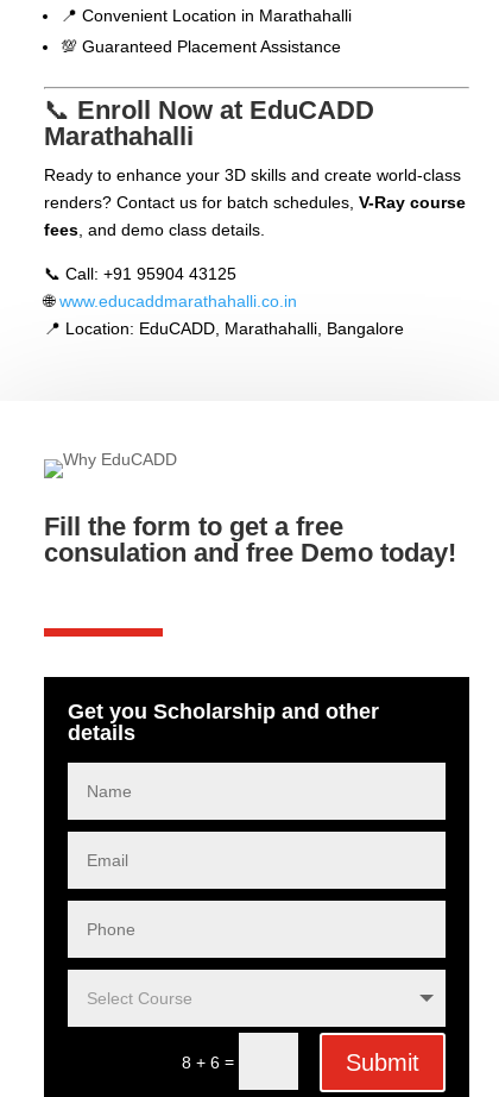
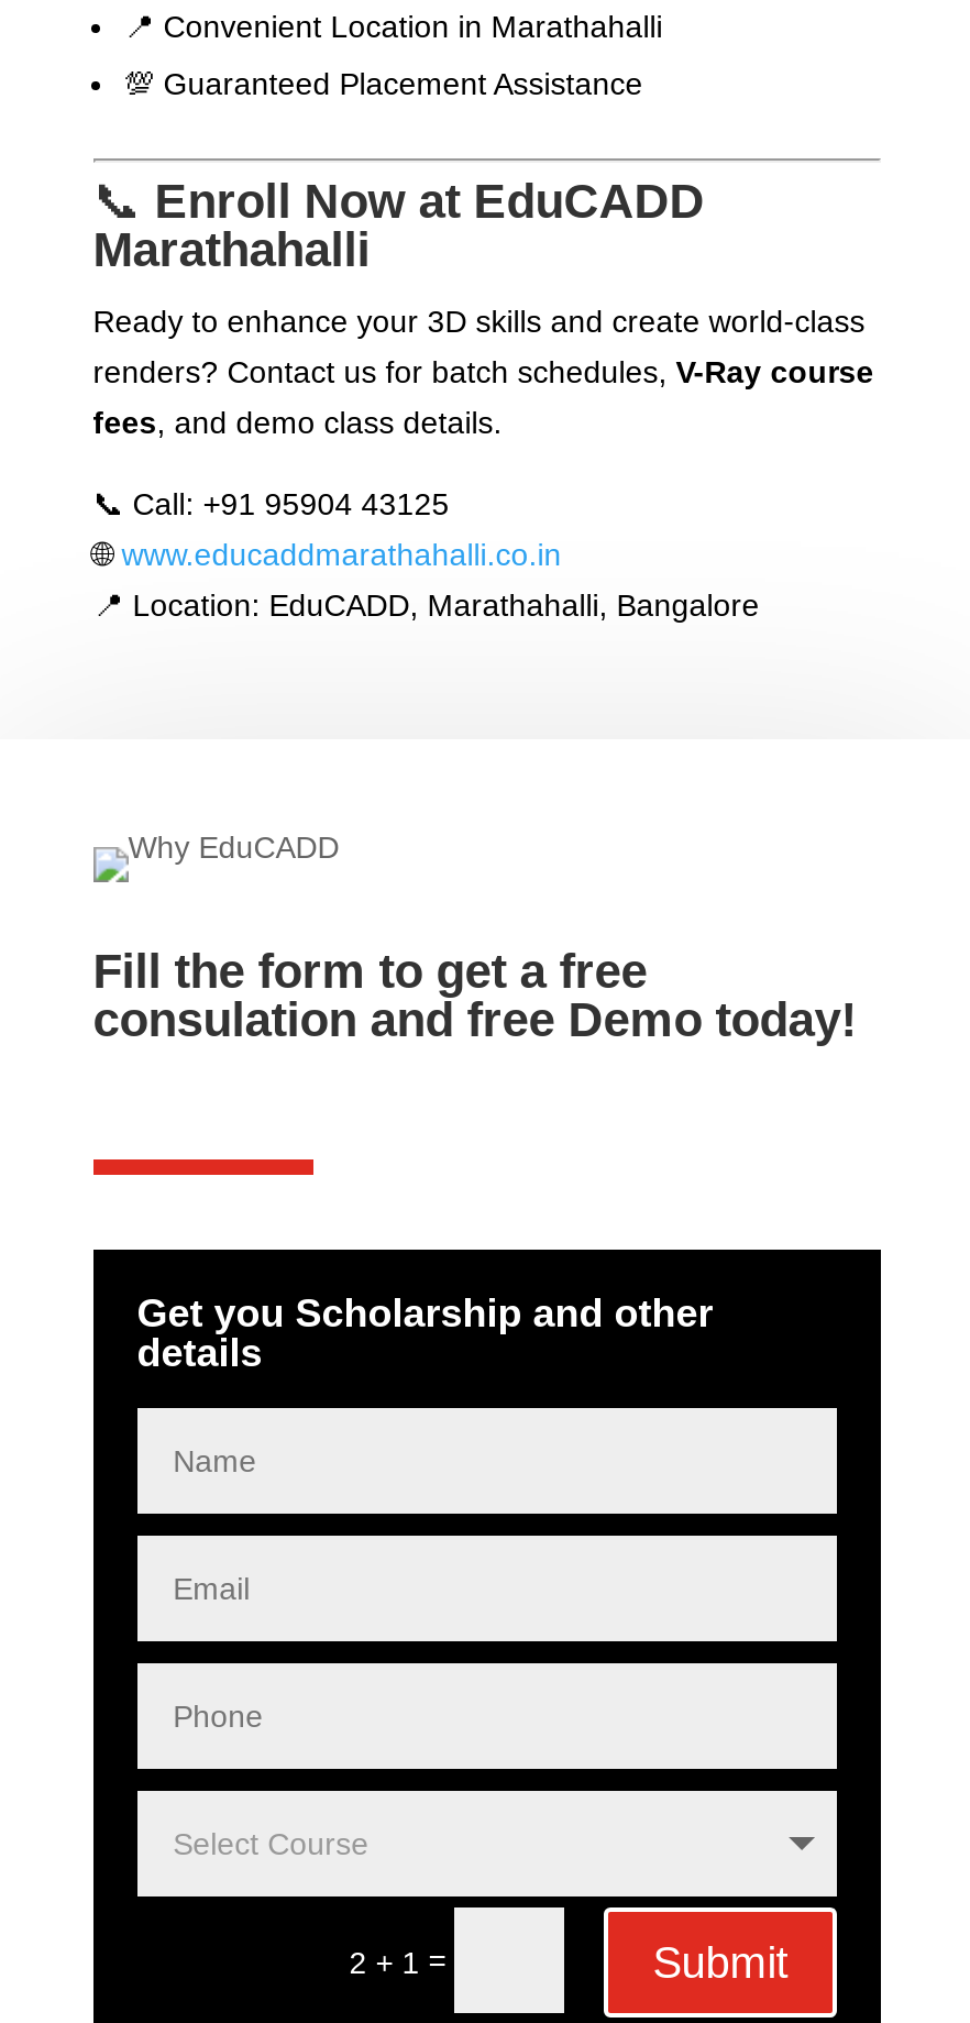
[182,1052,239,1072] 8 + 6 = -> [349,1942,455,1979] 2 + 1 =

